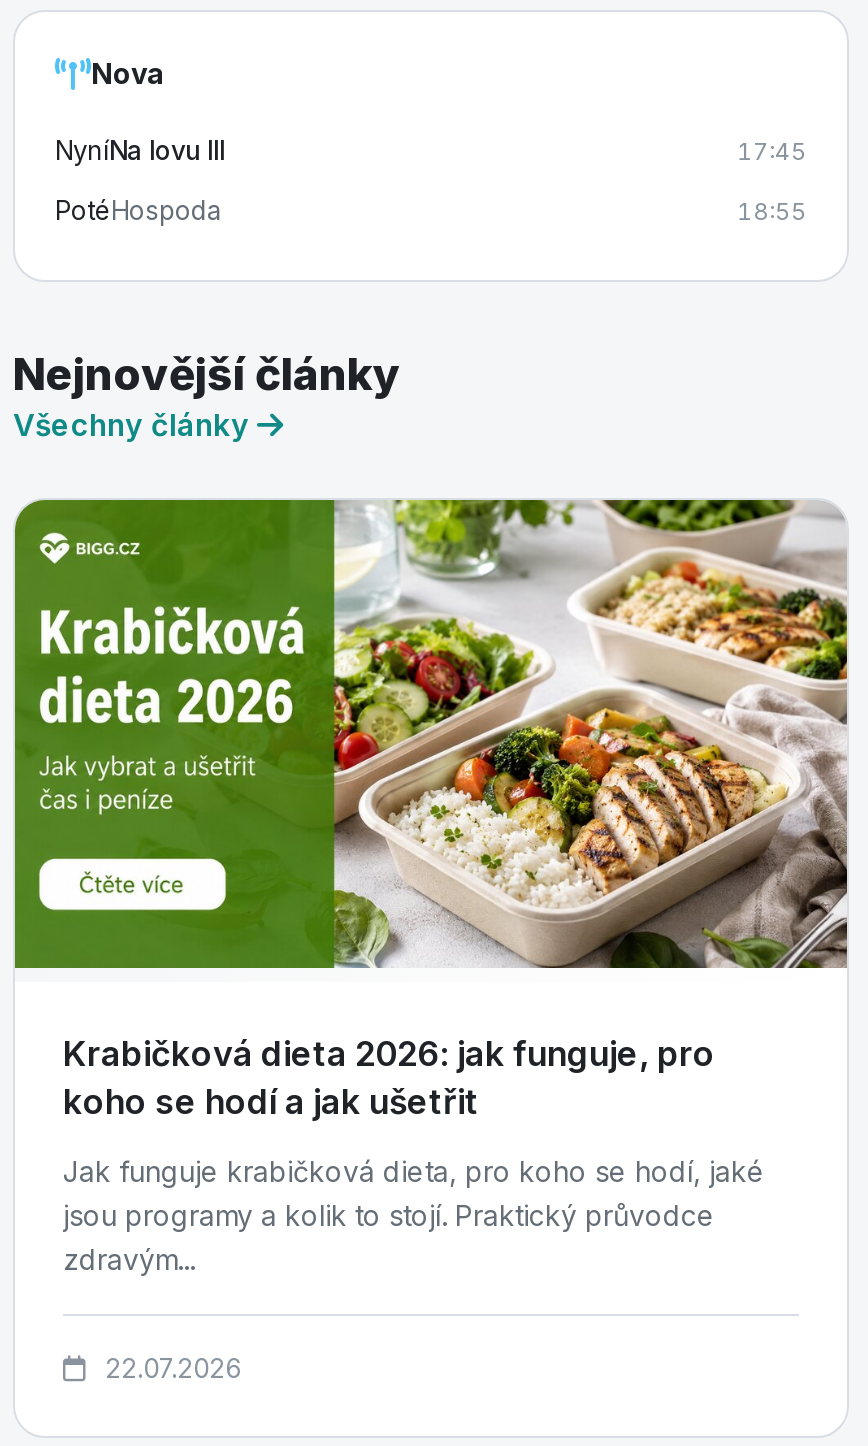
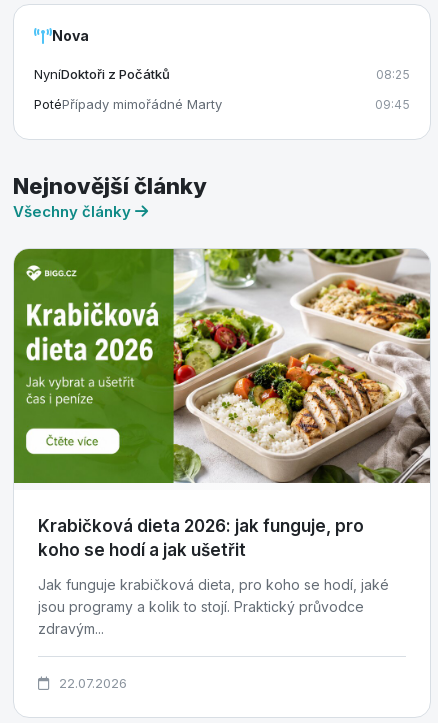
[55,134,807,166] NyníNa lovu III | 17:45 -> [34,66,410,82] NyníDoktoři z Počátků | 08:25
[55,194,807,226] PotéHospoda | 18:55 -> [34,96,410,112] PotéPřípady mimořádné Marty | 09:45

